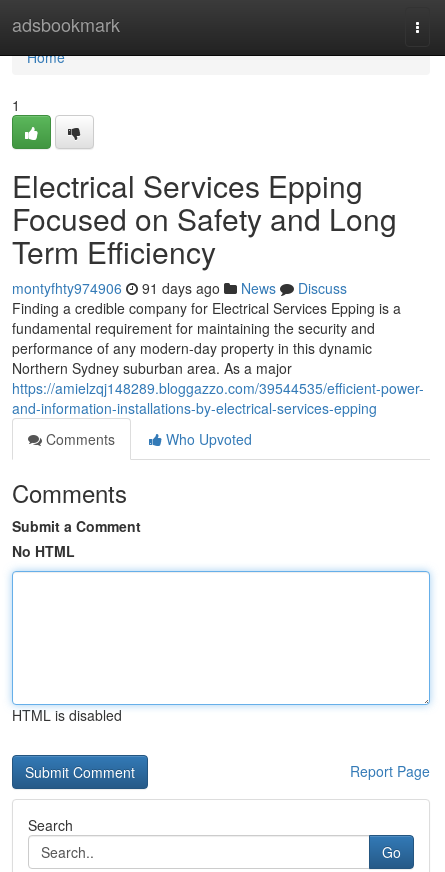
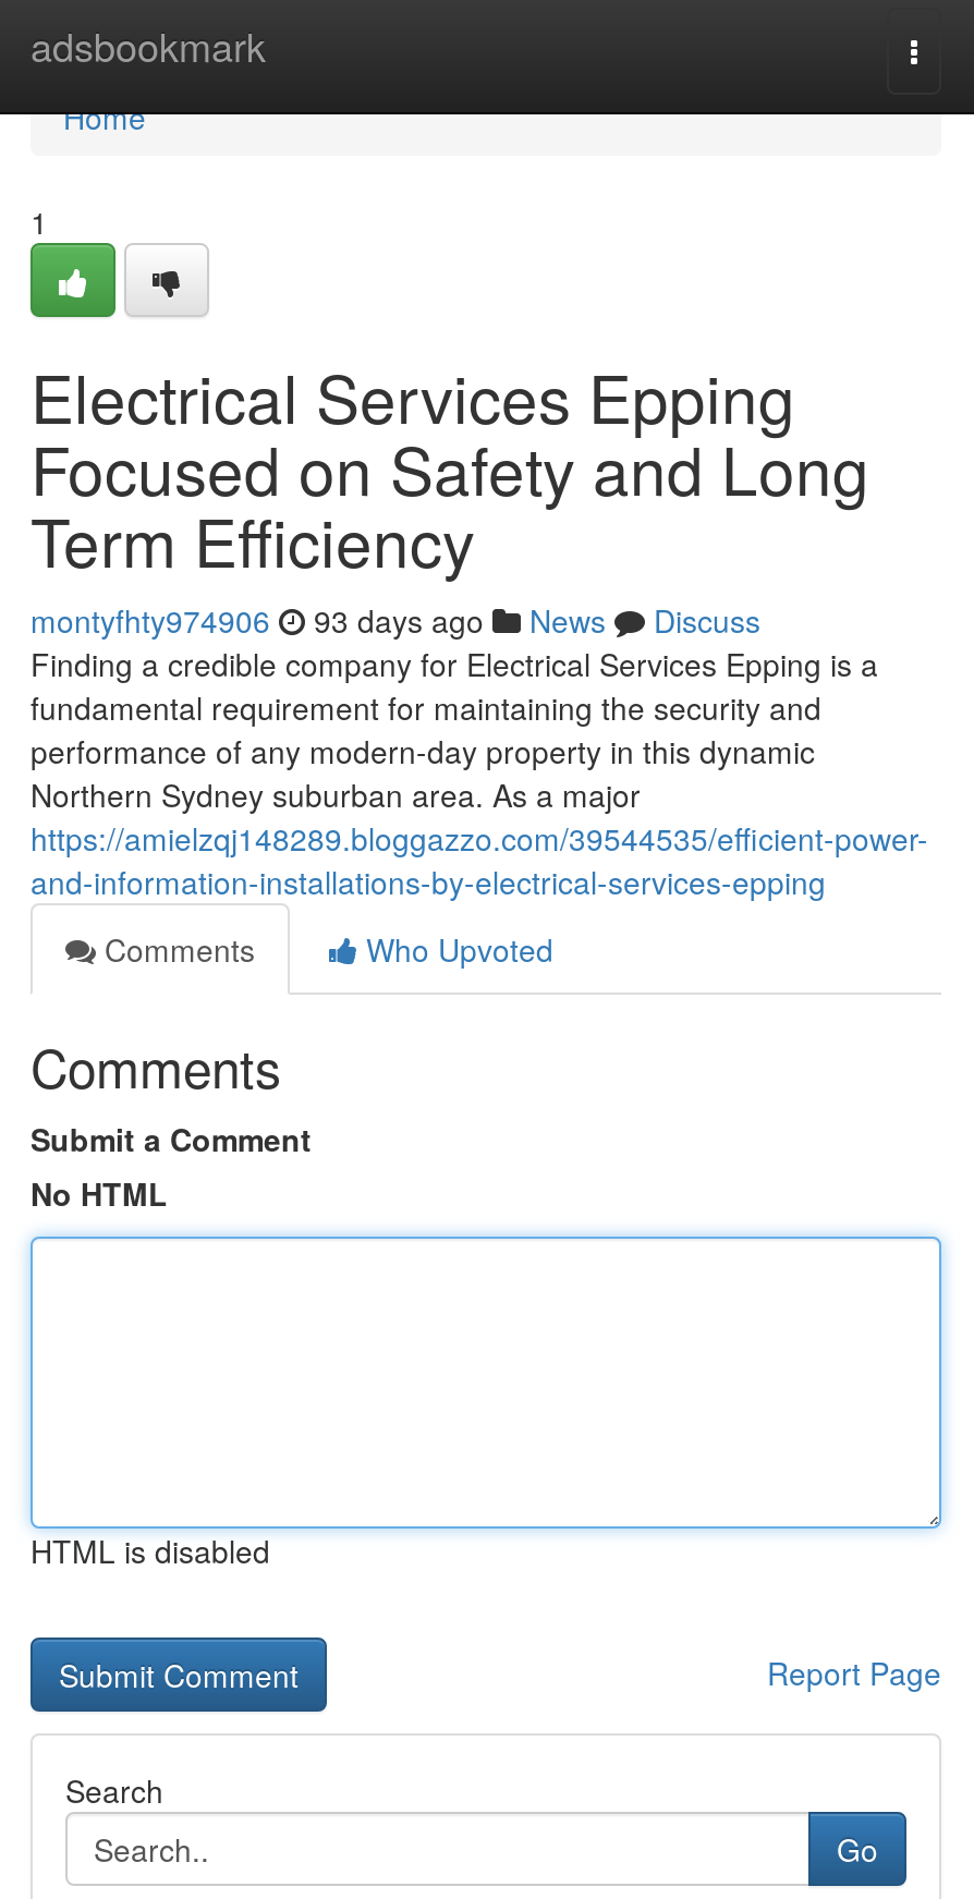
[12,278,347,298] montyfhty974906 91 days ago News Discuss -> [31,598,760,642] montyfhty974906 93 days ago News Discuss

